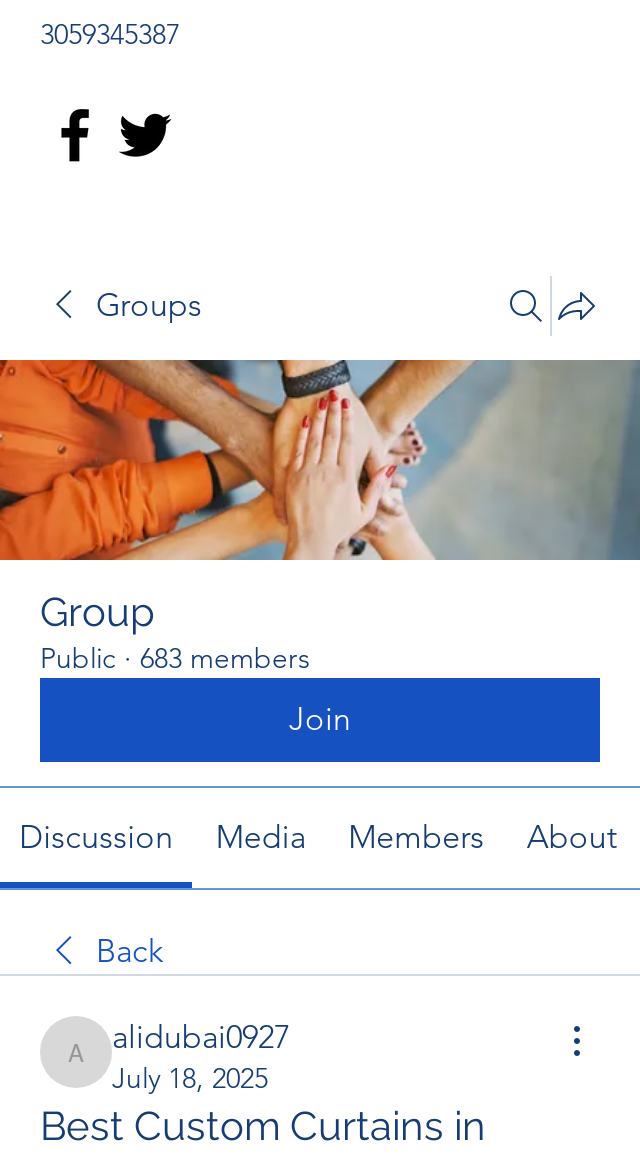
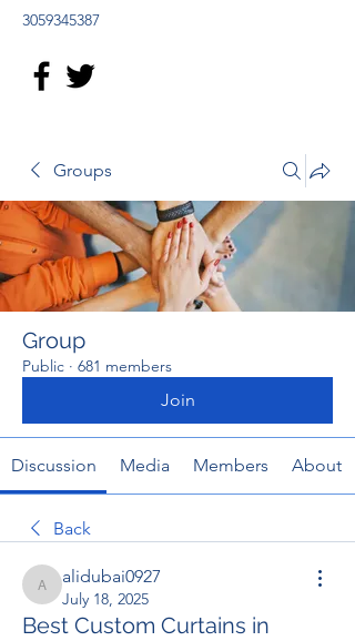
[40,640,310,676] Public · 683 members -> [22,356,172,376] Public · 681 members

